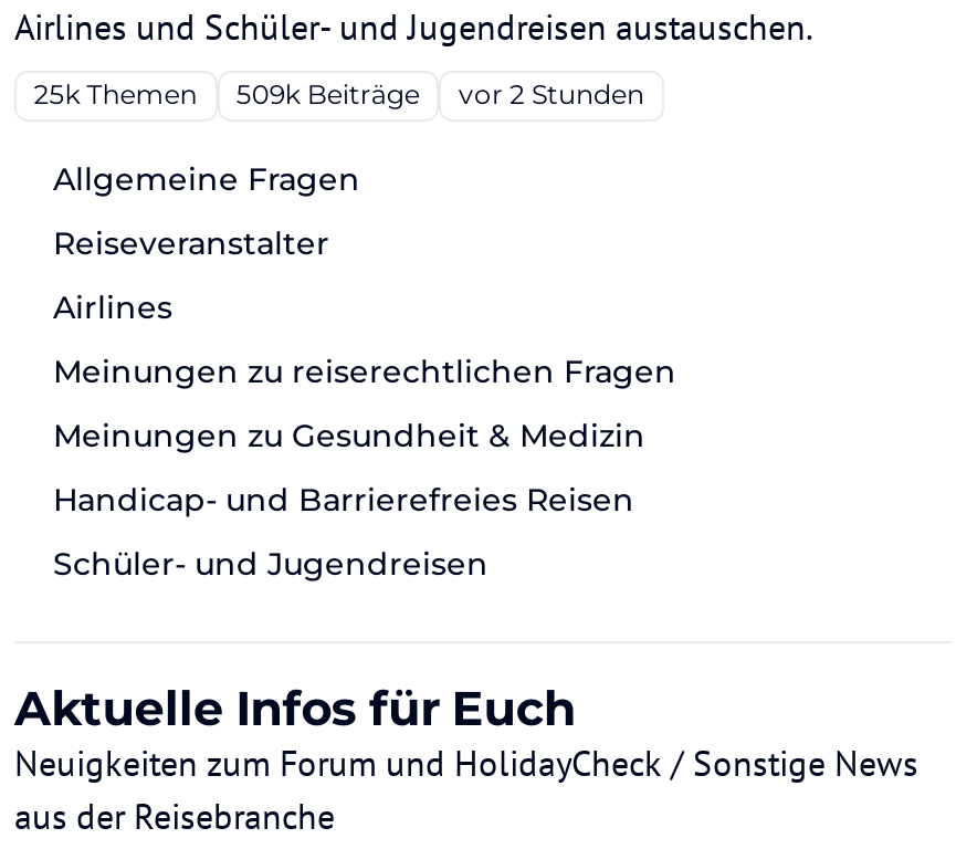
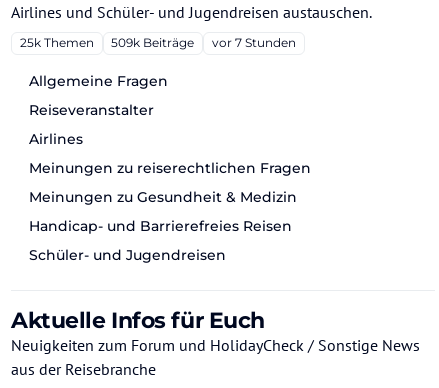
[34,78,644,111] 25k Themen 509k Beiträge vor 2 Stunden -> [20,35,296,50] 25k Themen 509k Beiträge vor 7 Stunden

